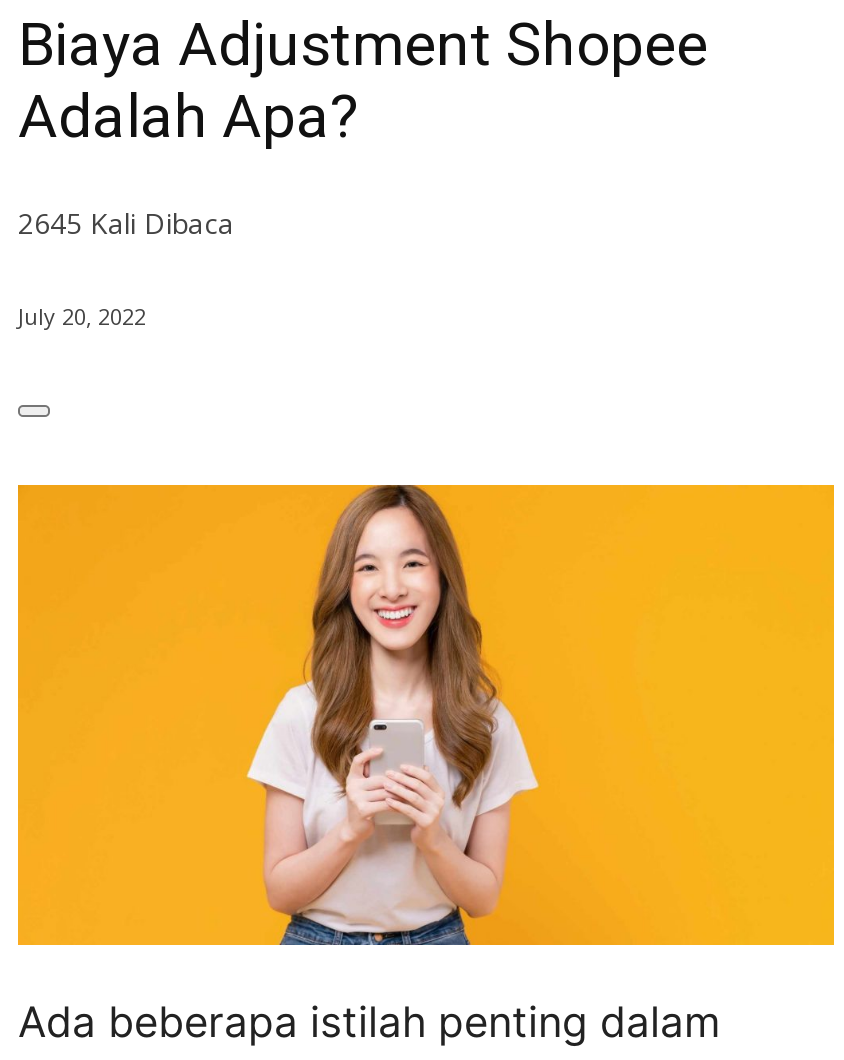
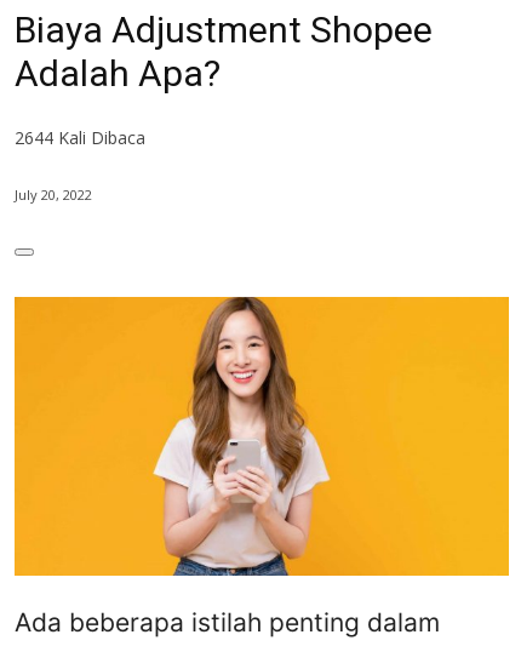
[18,203,234,241] 2645 Kali Dibaca -> [15,126,145,149] 2644 Kali Dibaca

